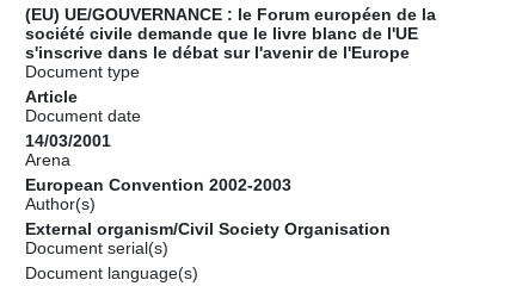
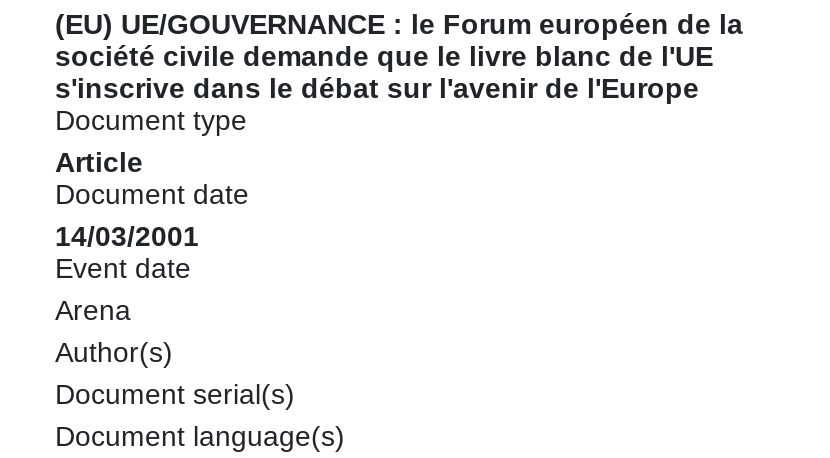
none -> [55,251,191,283] Event date
moved [25,150,70,169] -> [55,293,131,325]: Arena
[25,175,291,194] European Convention 2002-2003 -> none
[25,219,391,238] External organism/Civil Society Organisation -> none

